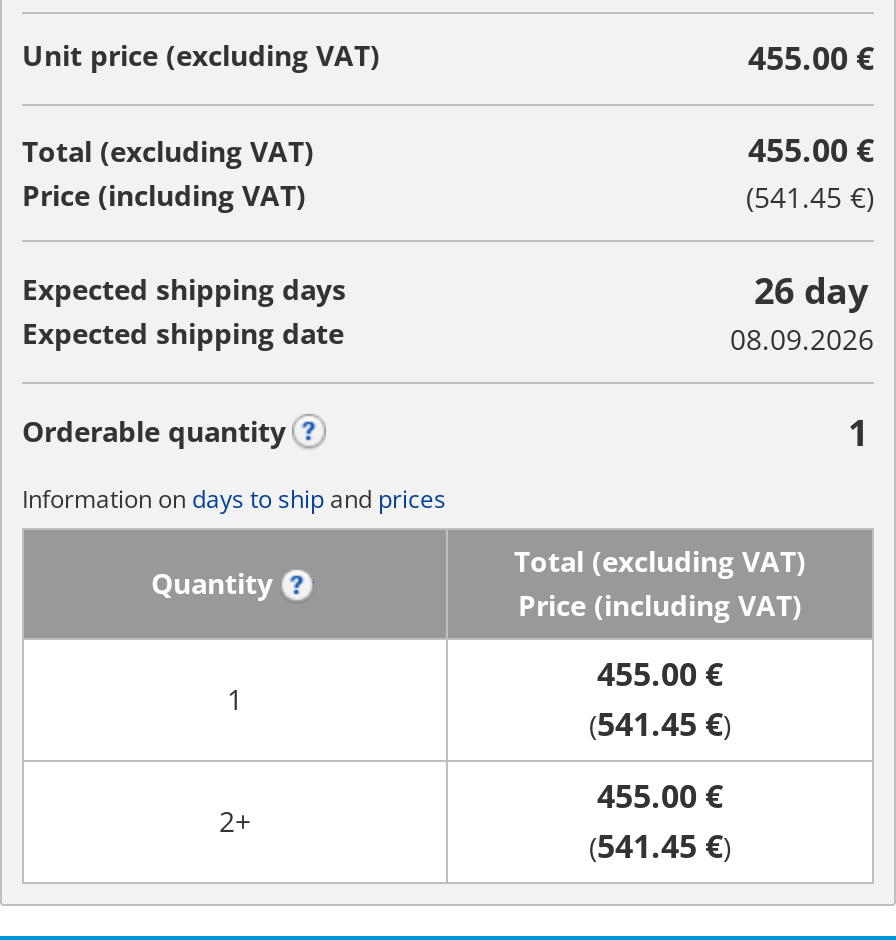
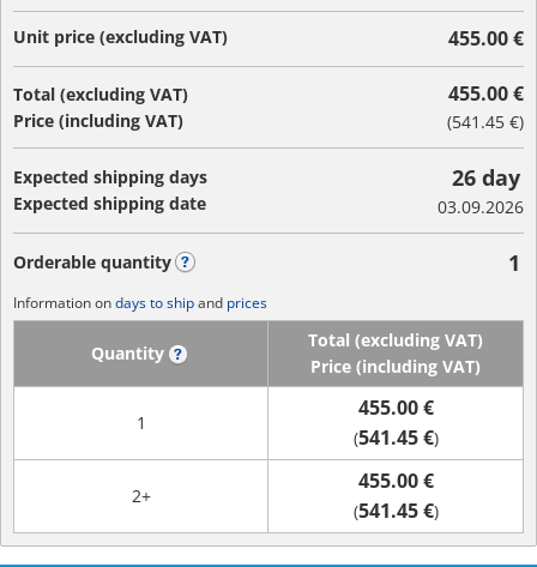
[730,320,874,358] 08.09.2026 -> [438,195,524,218] 03.09.2026

